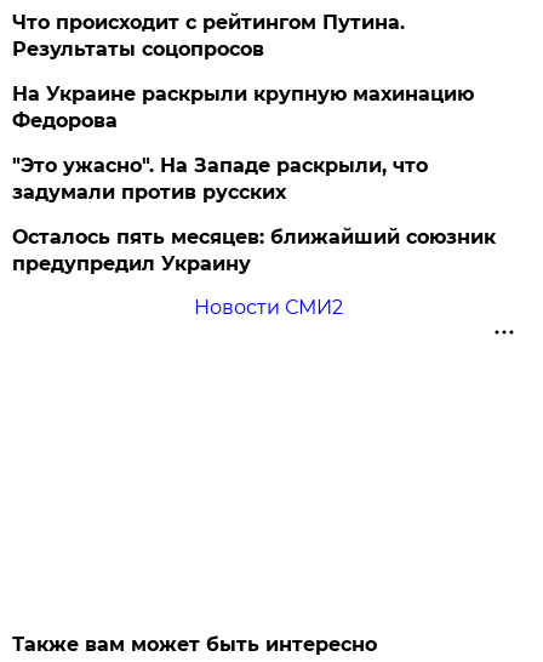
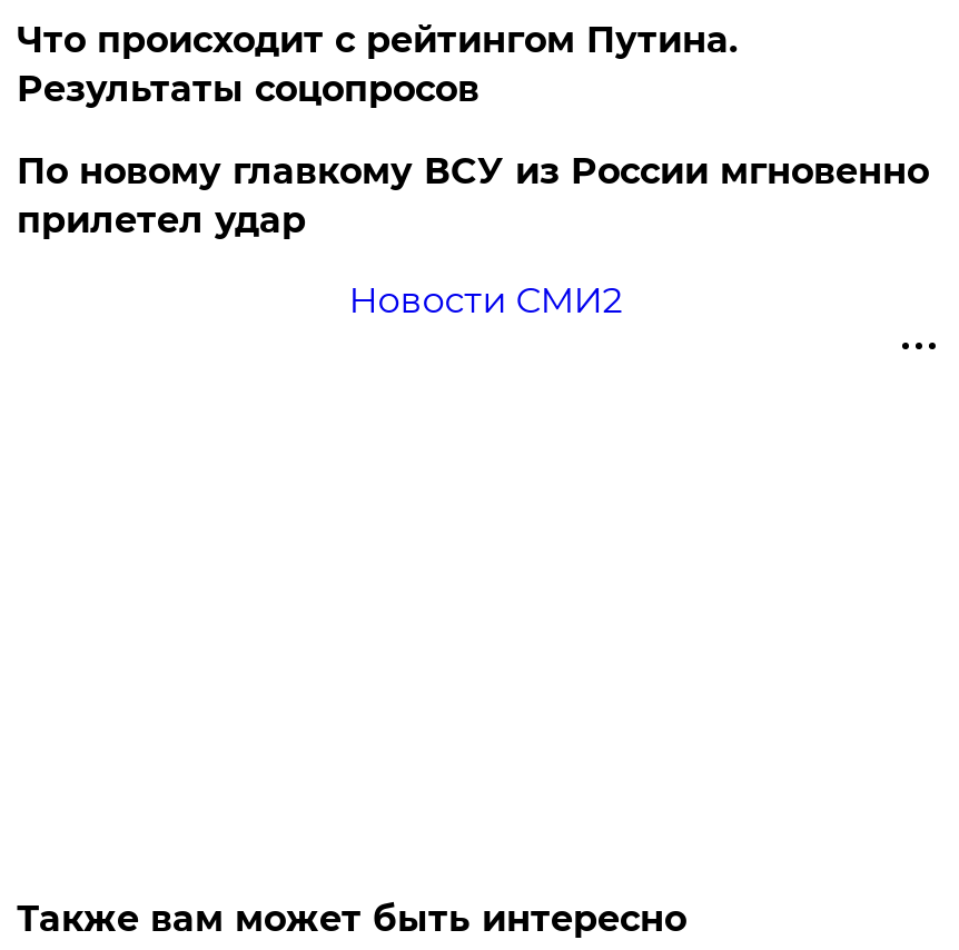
[13,83,496,276] На Украине раскрыли крупную махинацию | Федорова | "Это ужасно". На Западе раскрыли, что | задумали против русских | Осталось пять месяцев: ближайший союзник | предупредил Украину -> [16,150,929,241] По новому главкому ВСУ из России мгновенно | прилетел удар

